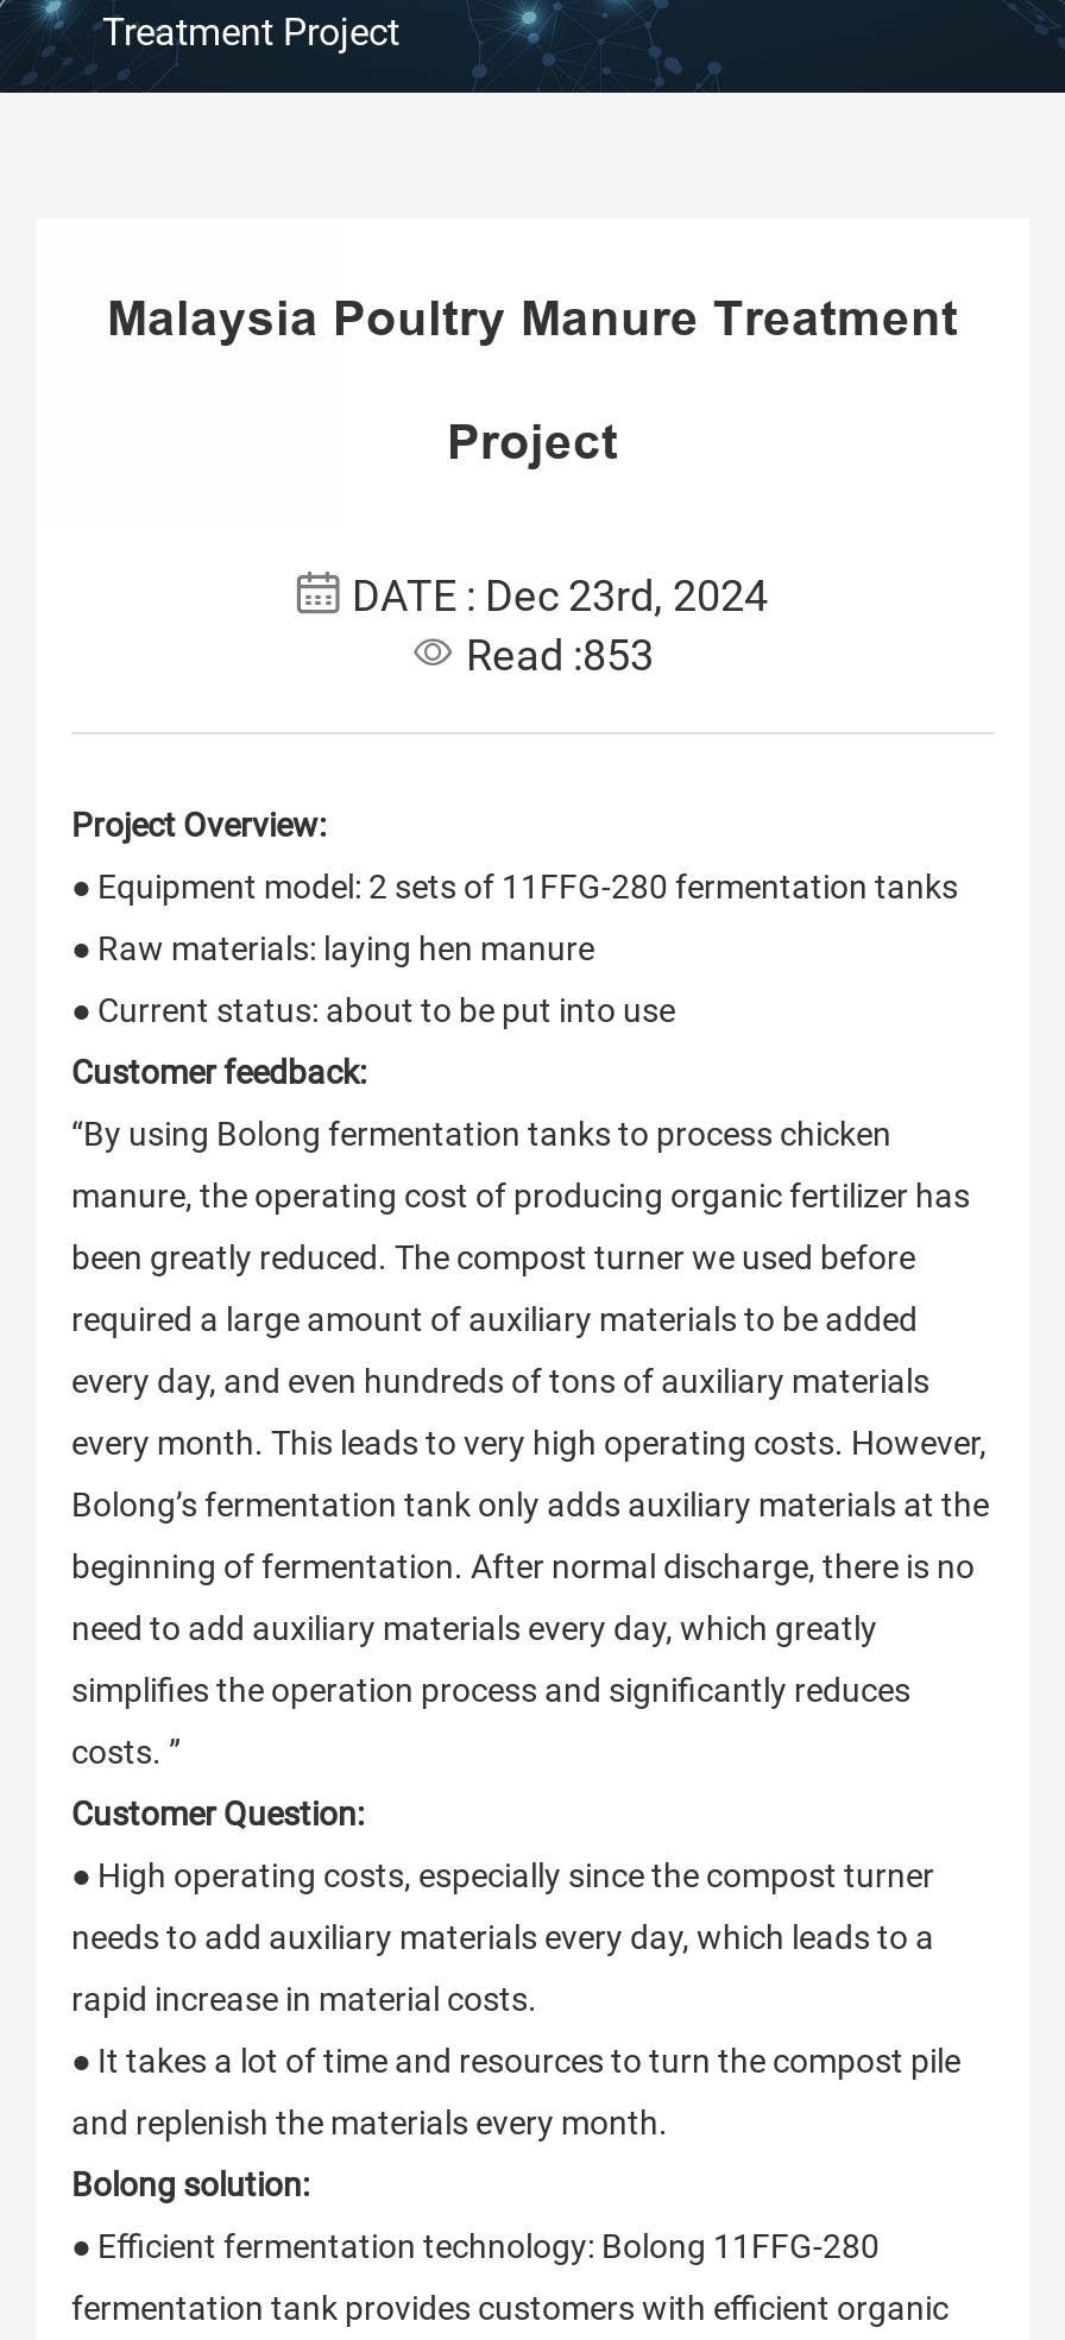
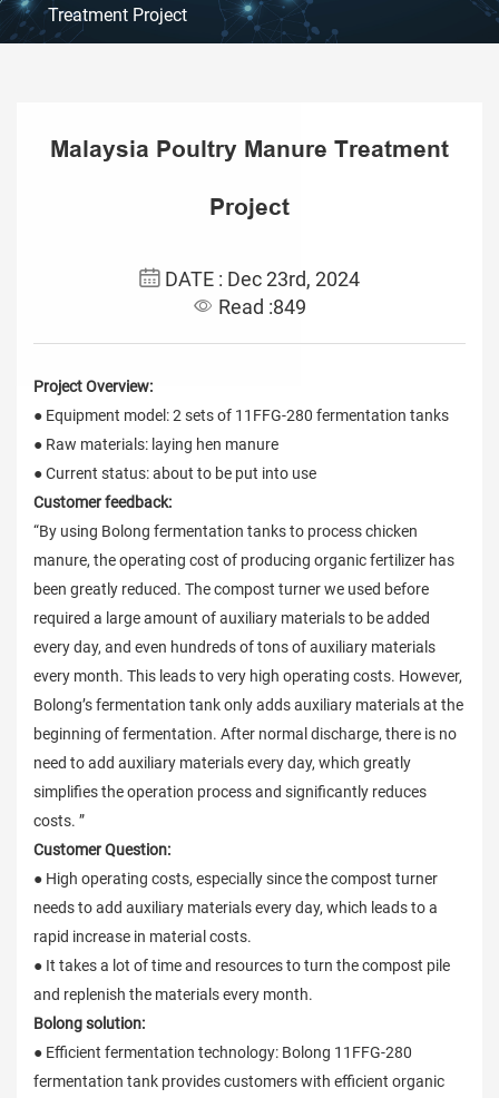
[466,630,654,680] Read :853 -> [218,295,306,319] Read :849

